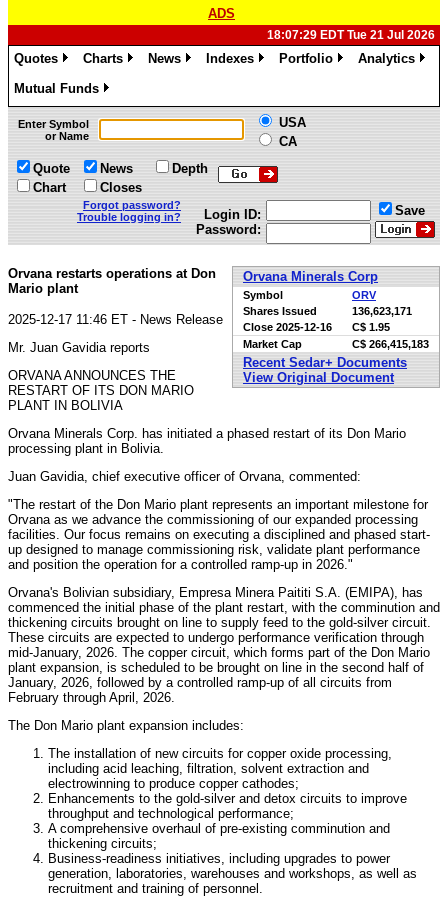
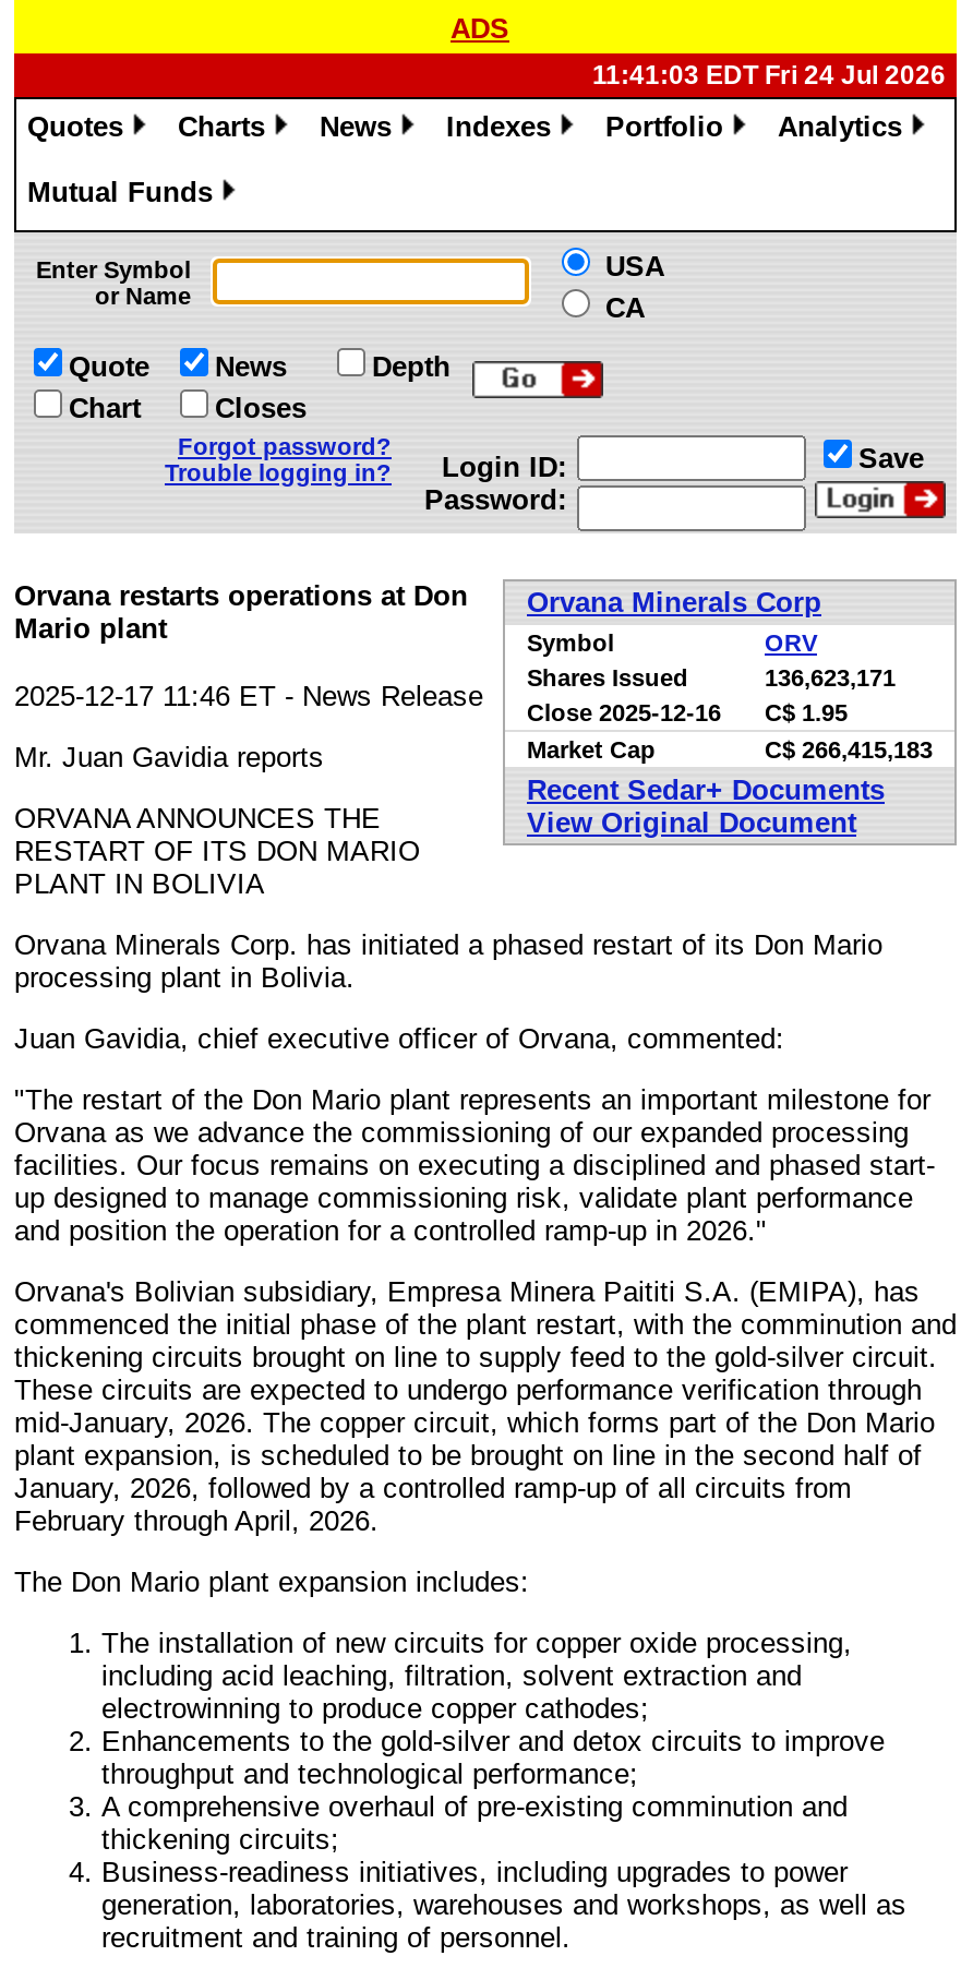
[267,28,435,42] 18:07:29 EDT Tue 21 Jul 2026 -> [592,60,946,91] 11:41:03 EDT Fri 24 Jul 2026

